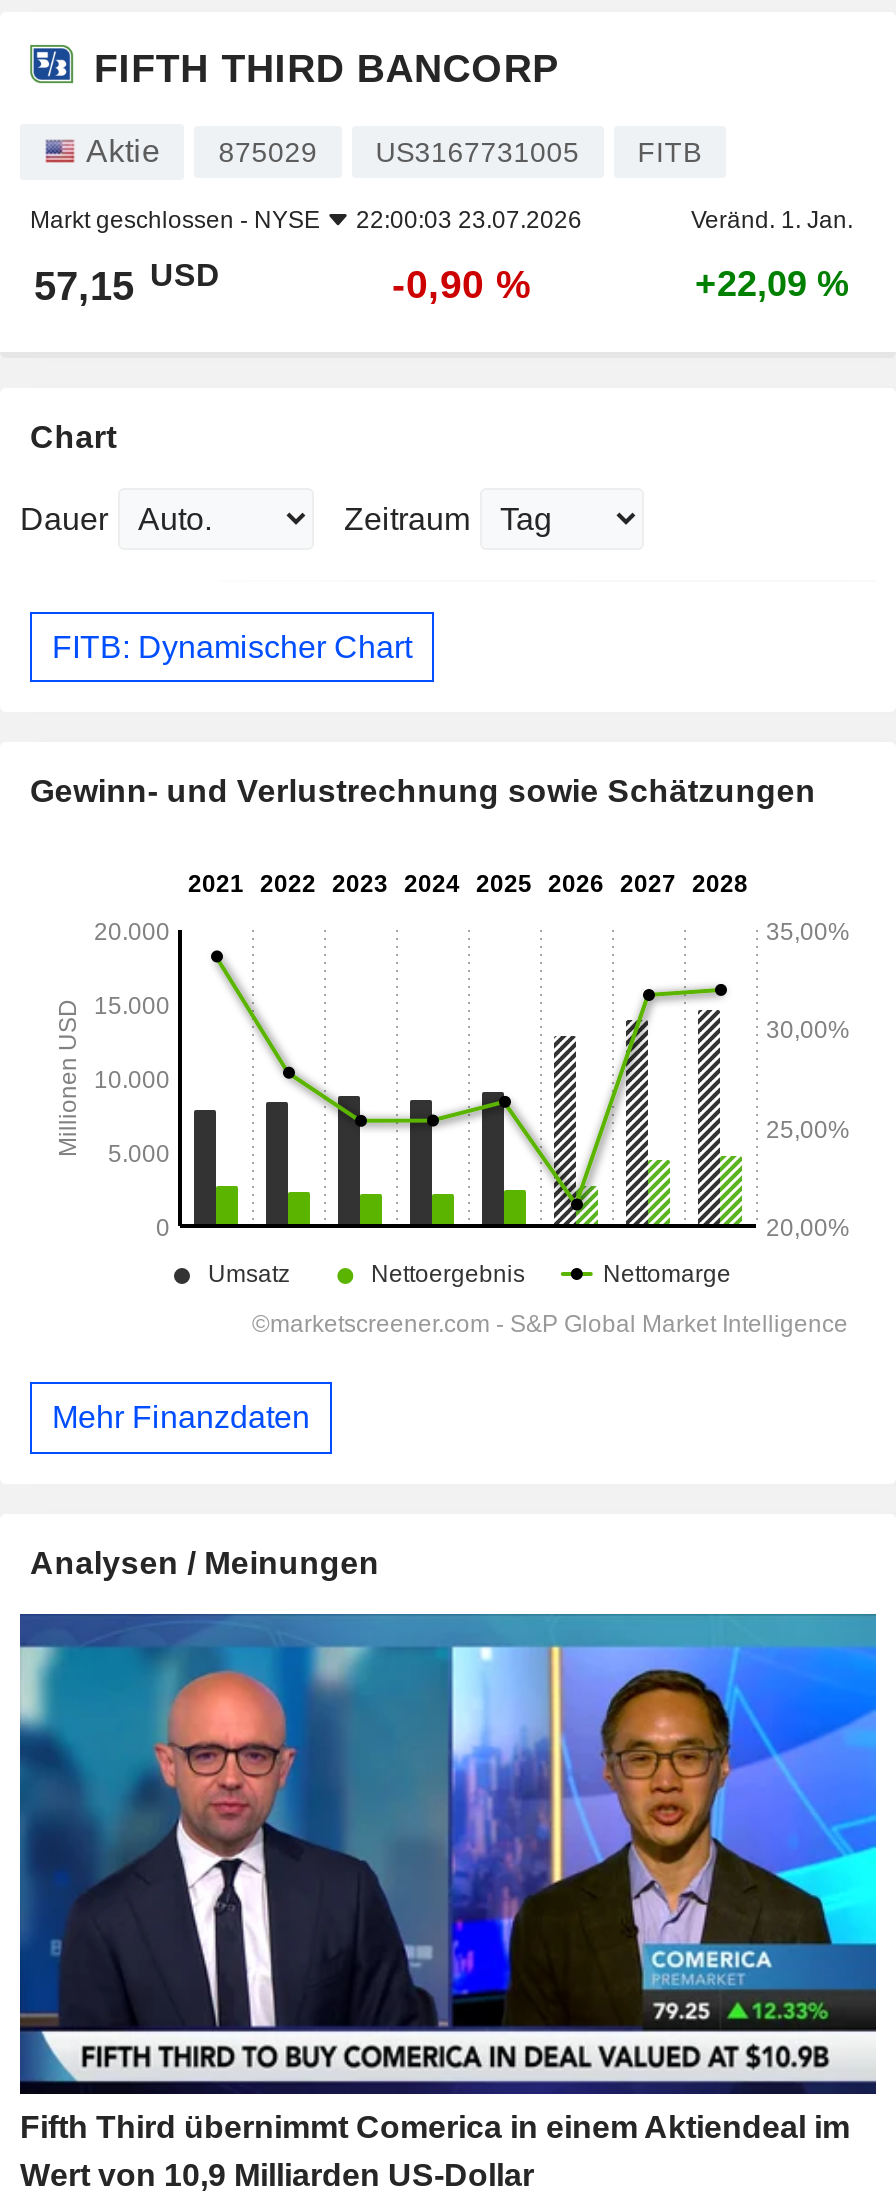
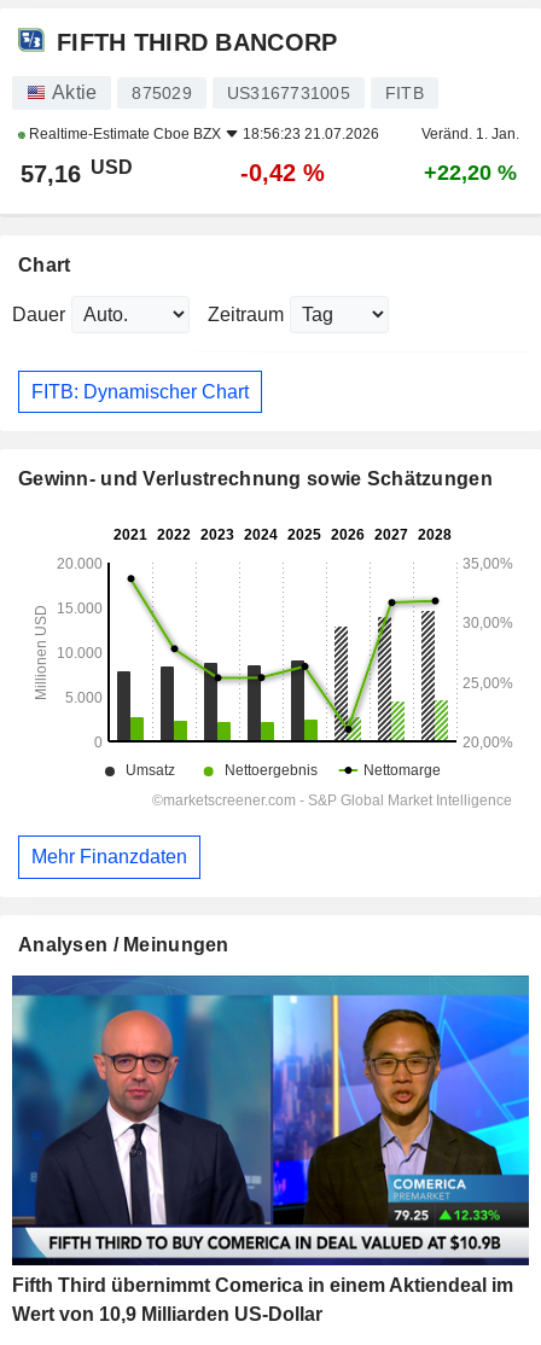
[30,206,582,234] Markt geschlossen - NYSE | 22:00:03 23.07.2026 -> [25,126,379,143] Realtime-Estimate Cboe BZX | 18:56:23 21.07.2026
[34,258,220,308] 57,15 USD -> [21,157,133,187] 57,16 USD
[392,262,532,306] -0,90 % -> [240,160,325,186] -0,42 %
[695,264,849,304] +22,09 % -> [423,161,516,185] +22,20 %

